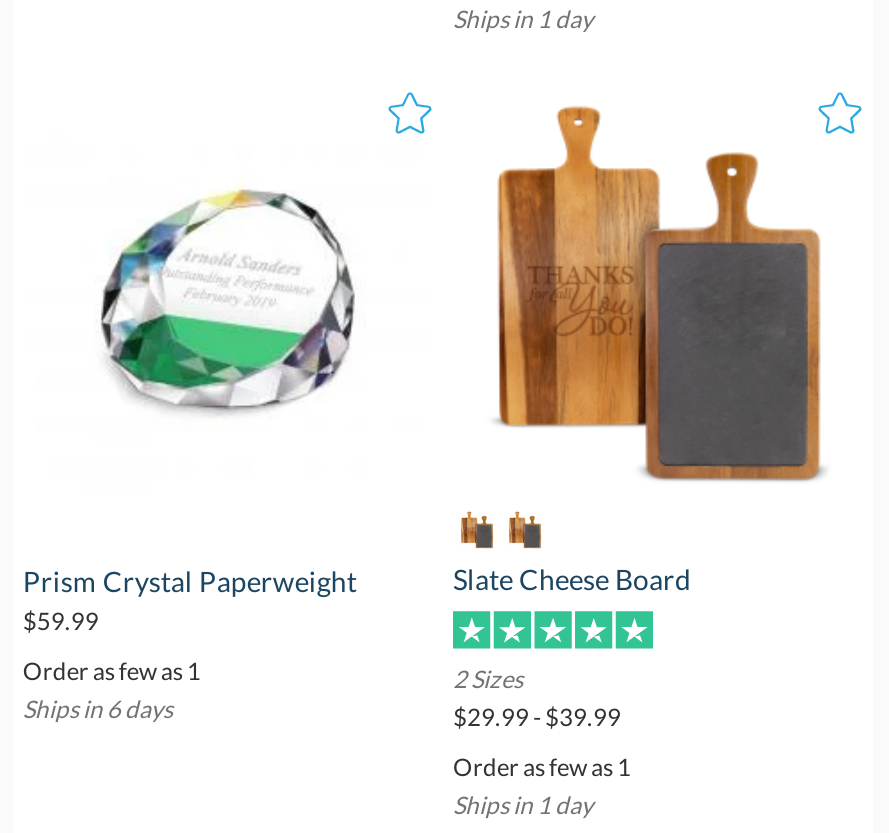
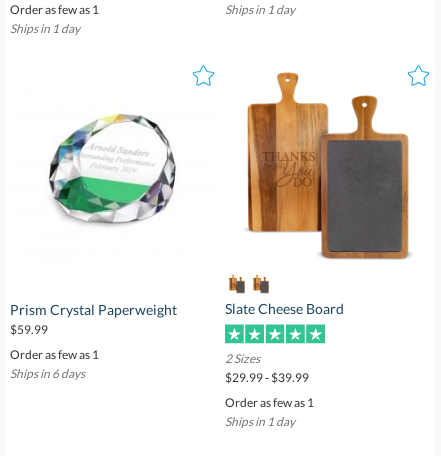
none -> [10,2,99,36] Order as few as 1 | Ships in 1 day

